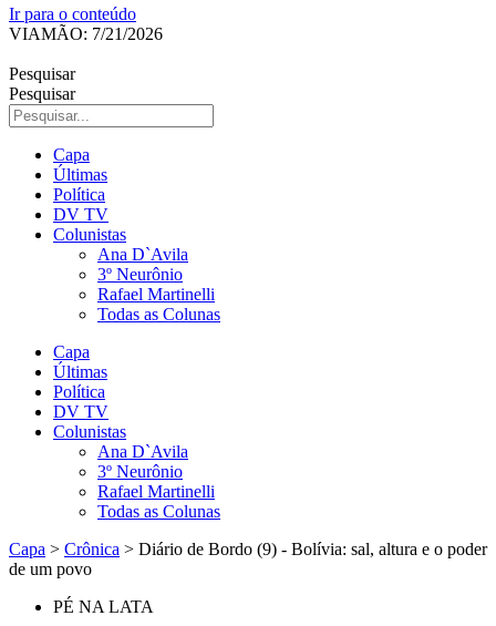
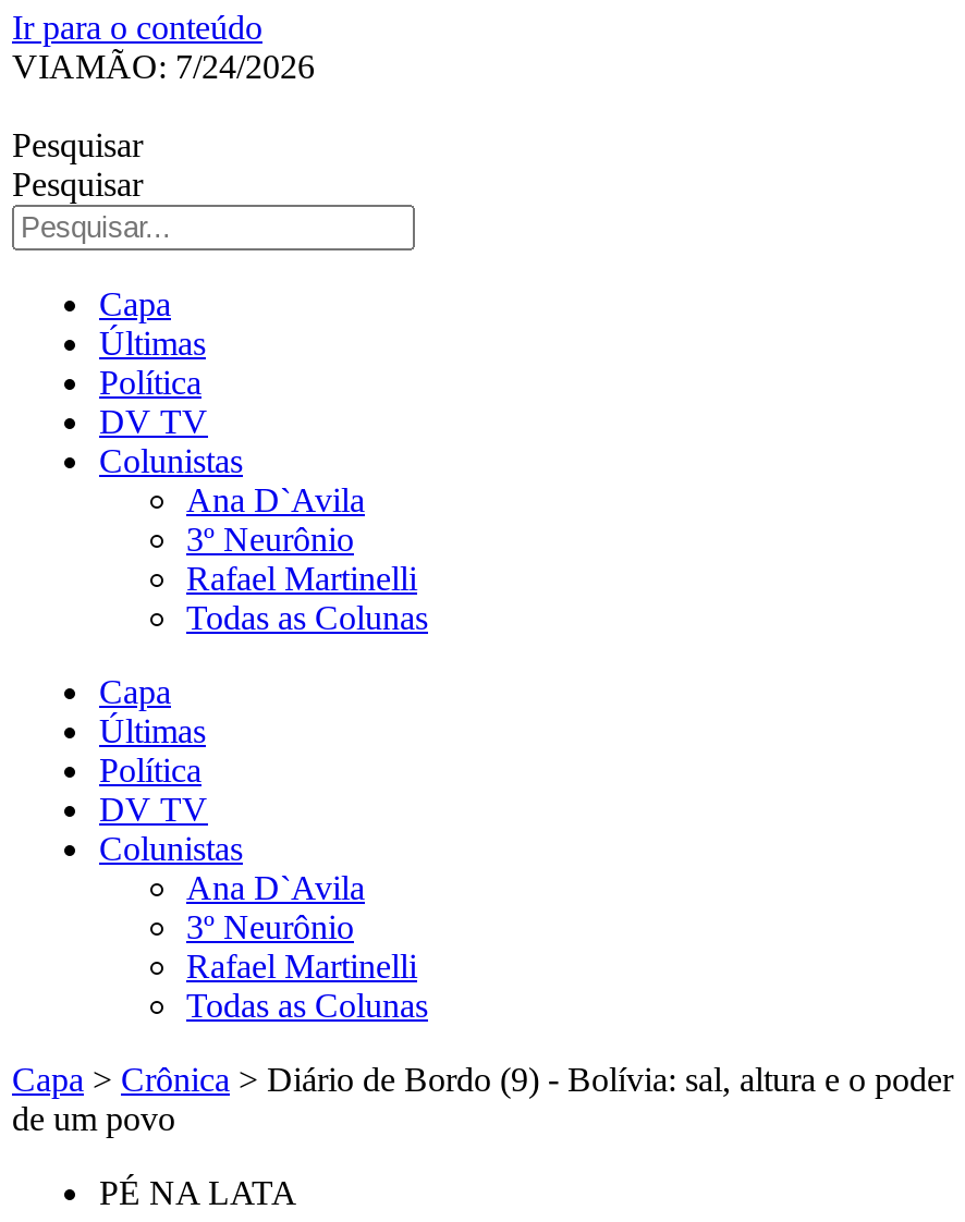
[9,24,163,43] VIAMÃO: 7/21/2026 -> [12,48,315,85] VIAMÃO: 7/24/2026

